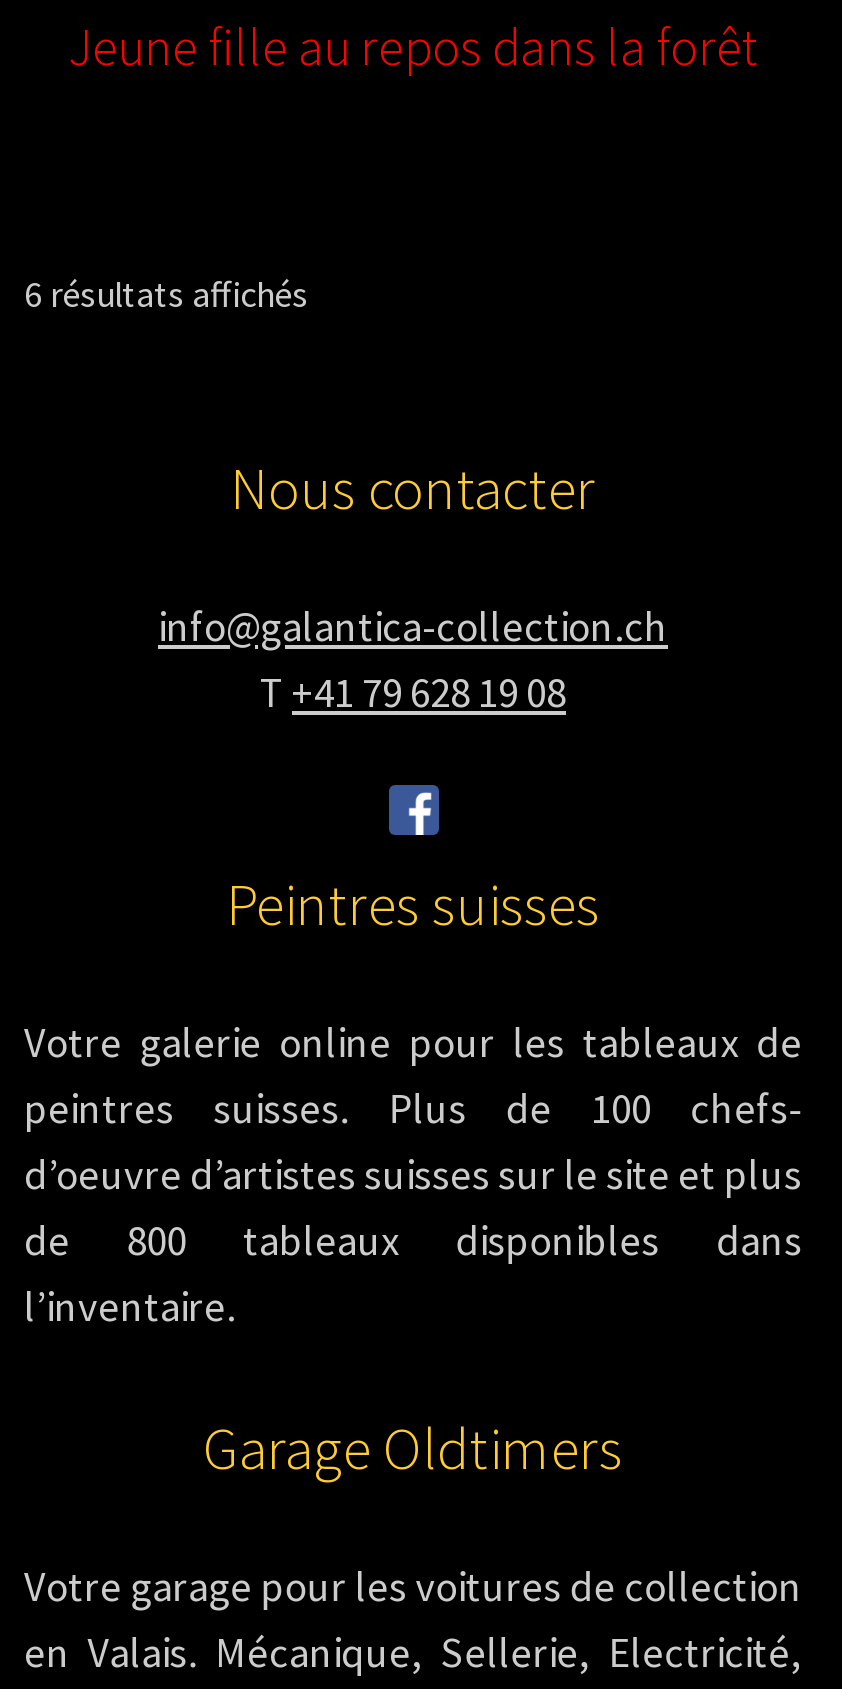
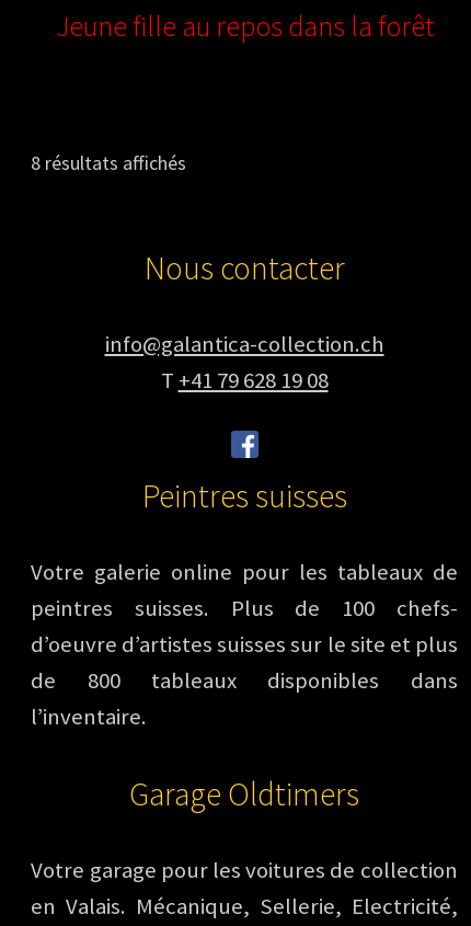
[24,272,308,318] 6 résultats affichés -> [31,150,187,175] 8 résultats affichés

